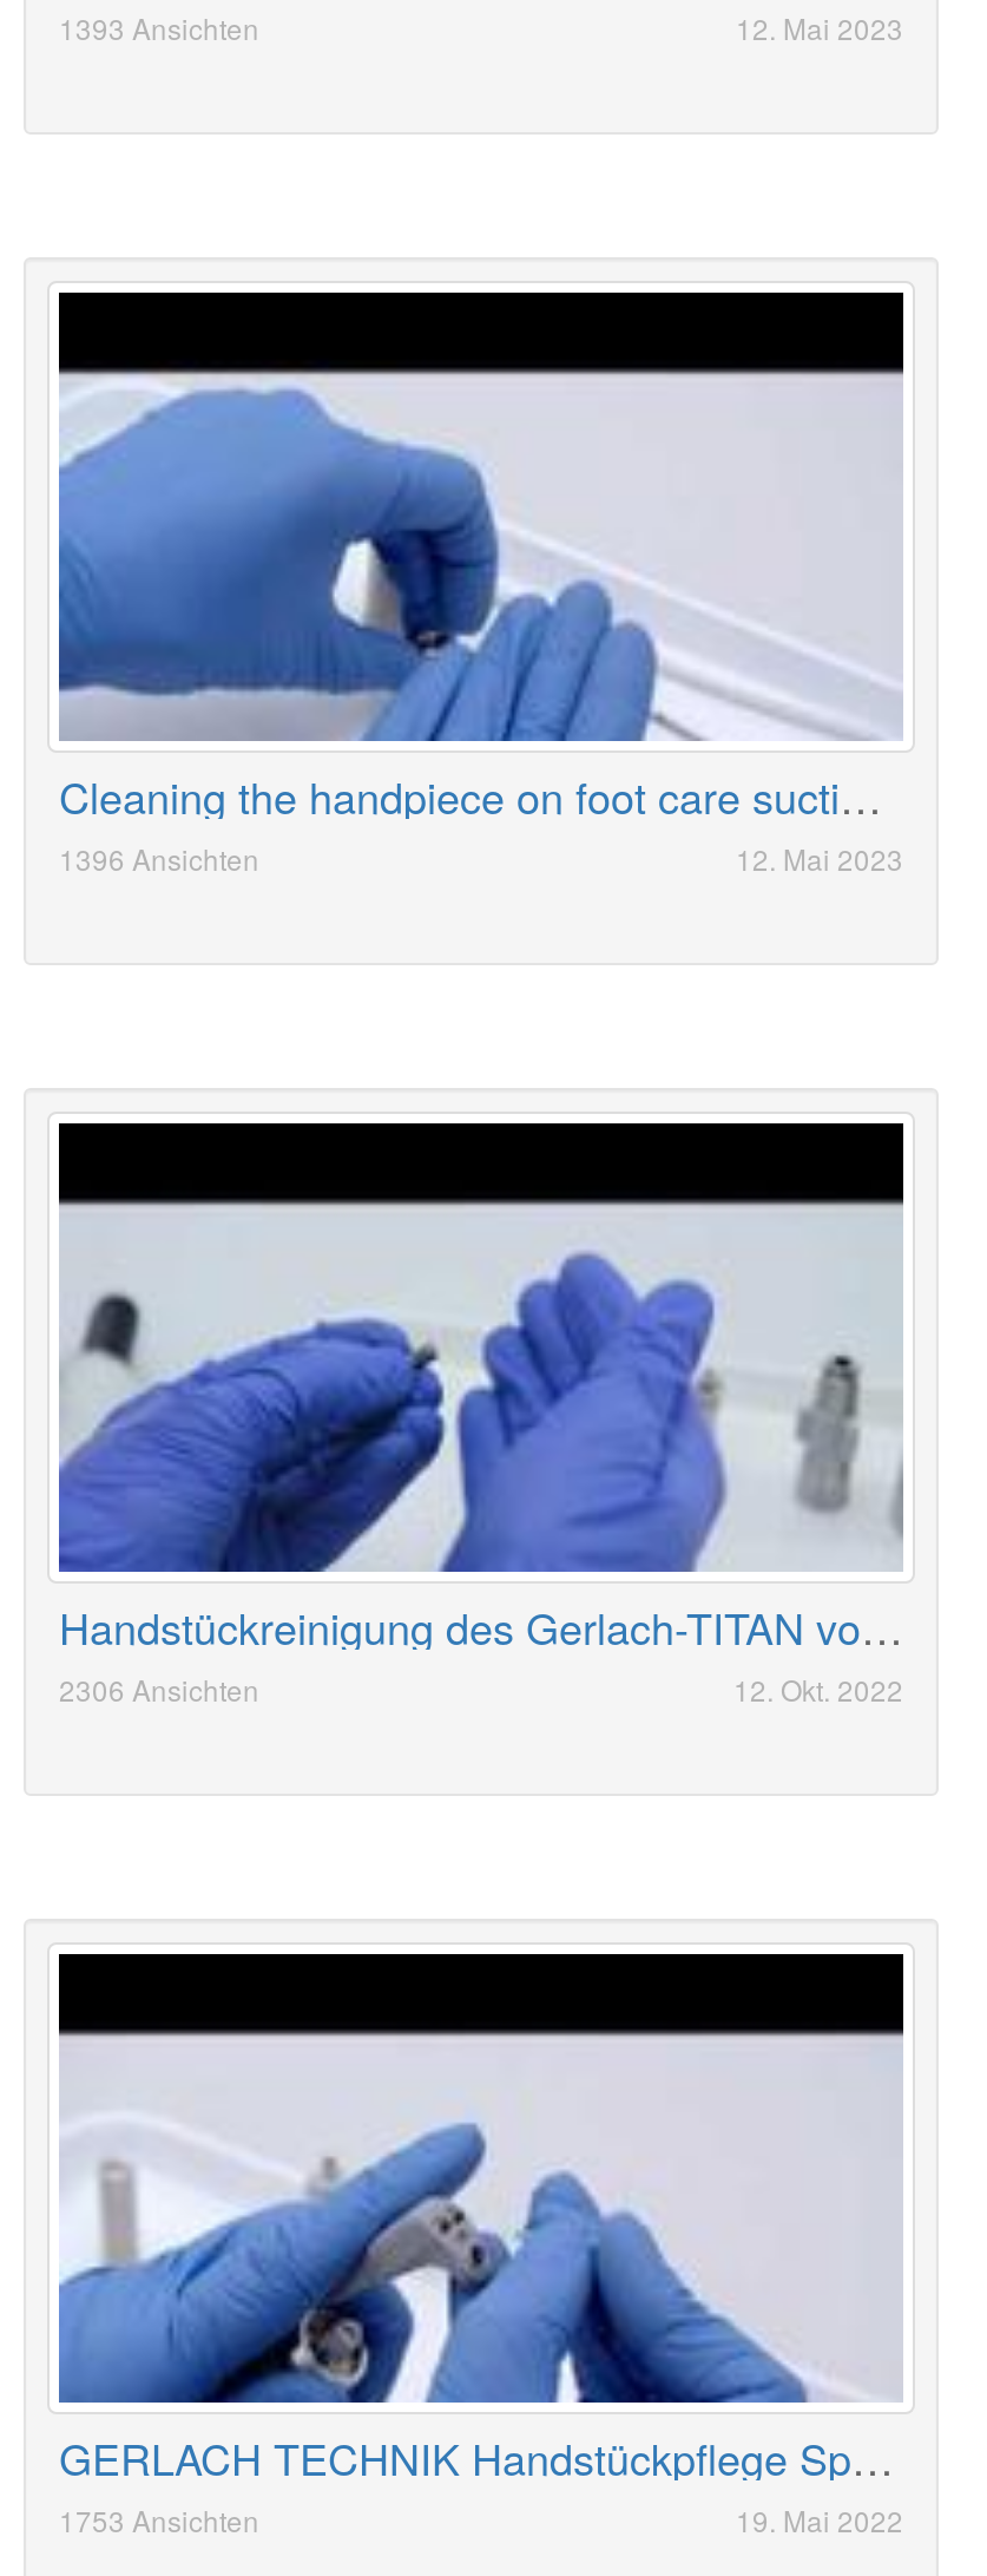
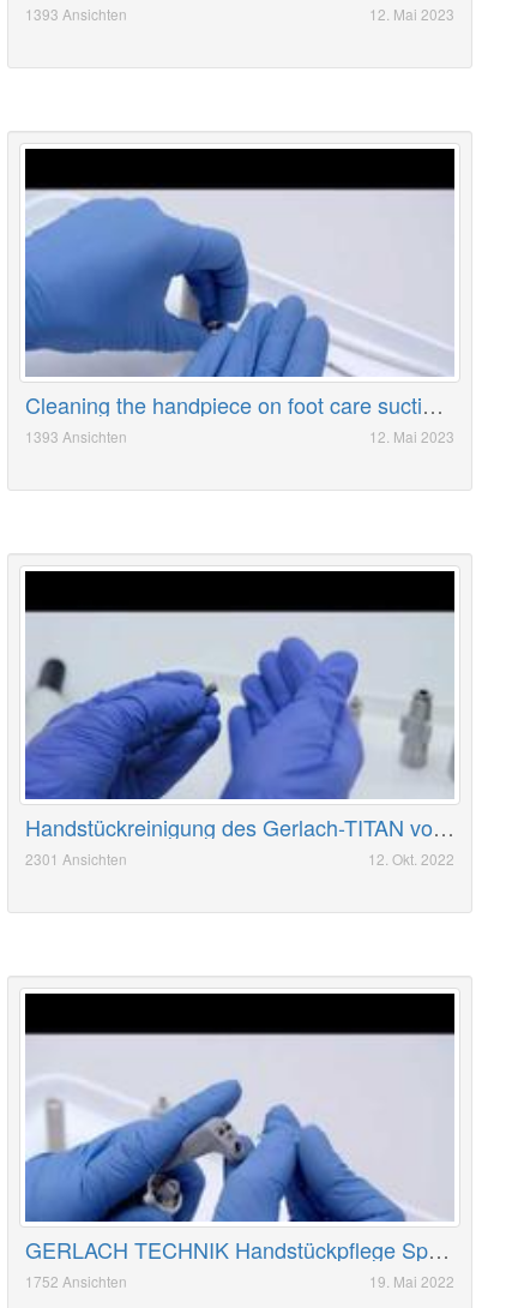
[59,839,259,879] 1396 Ansichten -> [25,426,127,447] 1393 Ansichten
[59,1669,259,1709] 2306 Ansichten -> [25,849,127,869] 2301 Ansichten
[59,2500,259,2540] 1753 Ansichten -> [25,1271,127,1292] 1752 Ansichten

